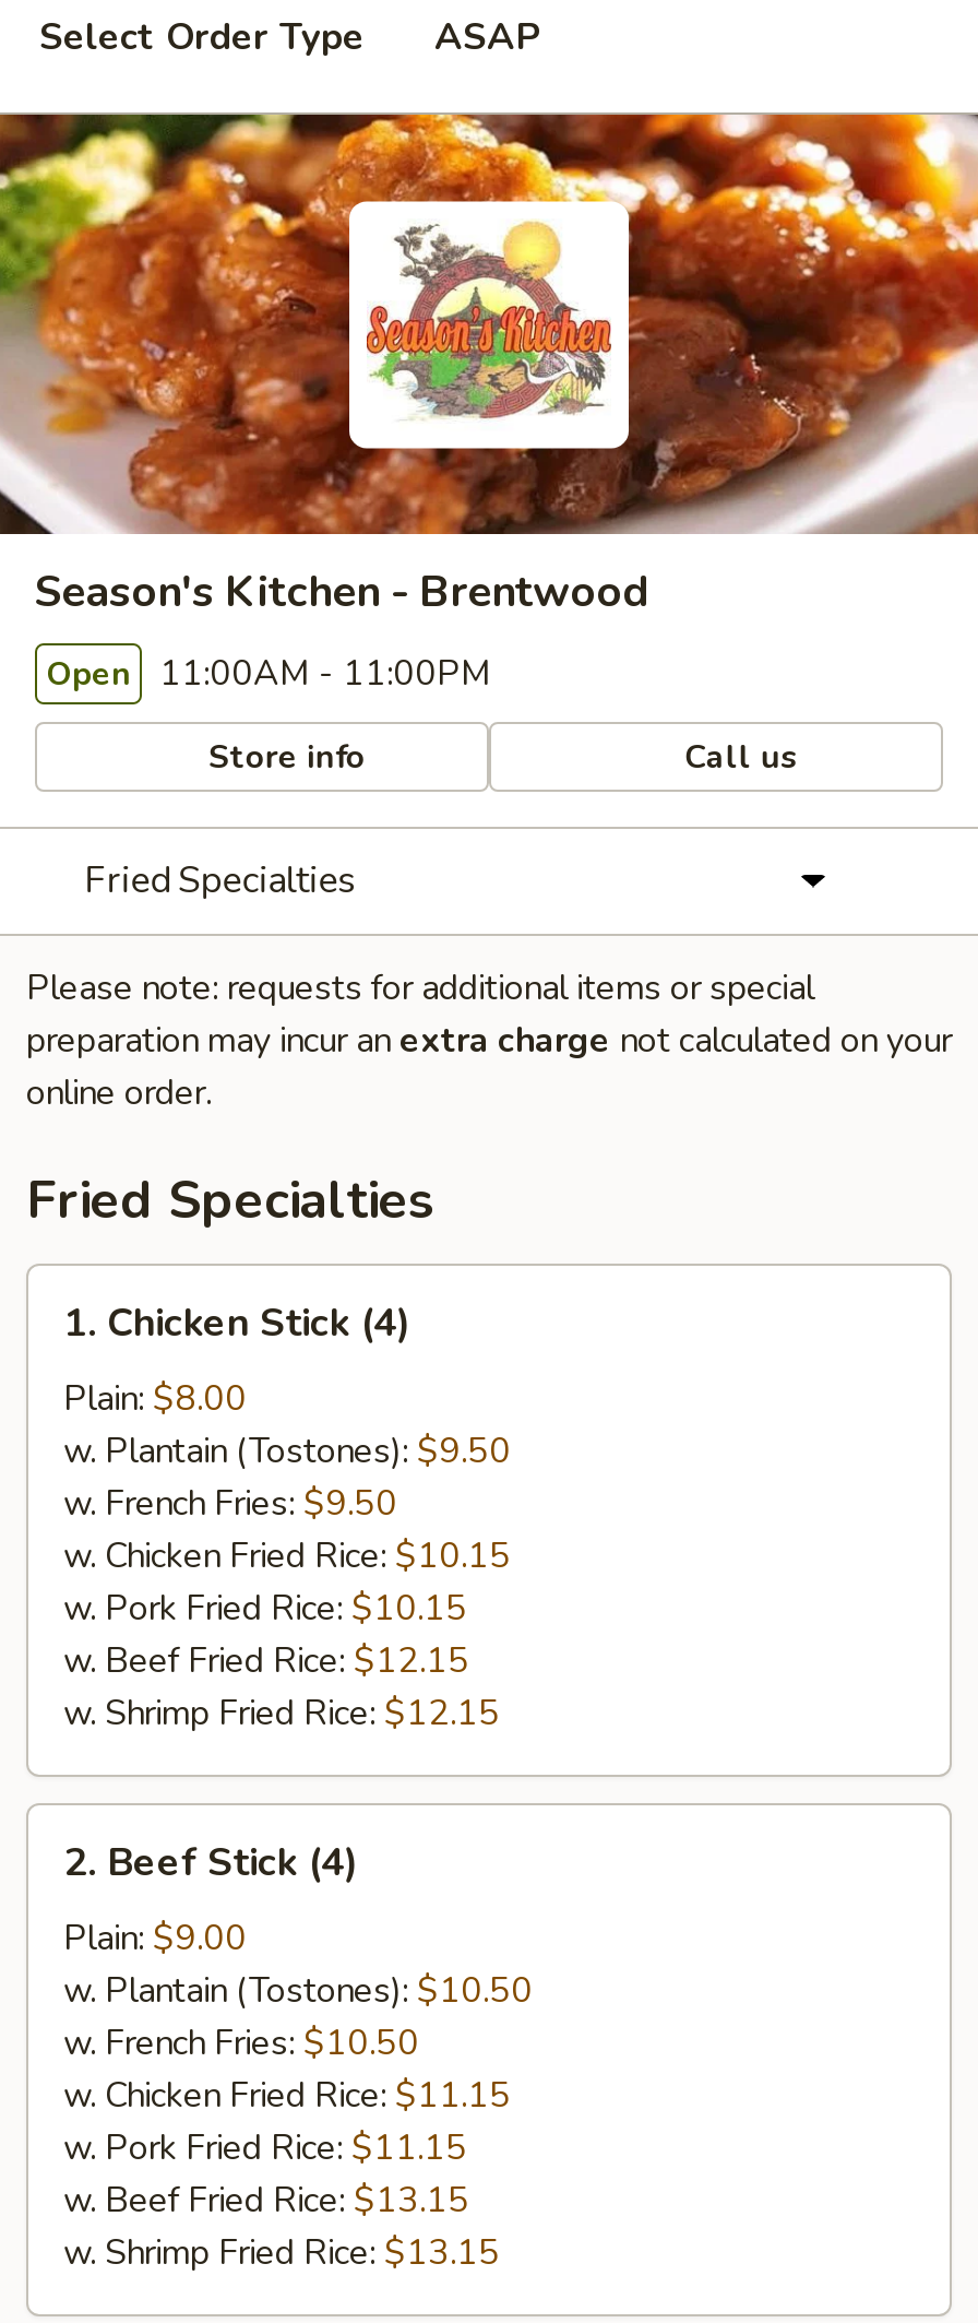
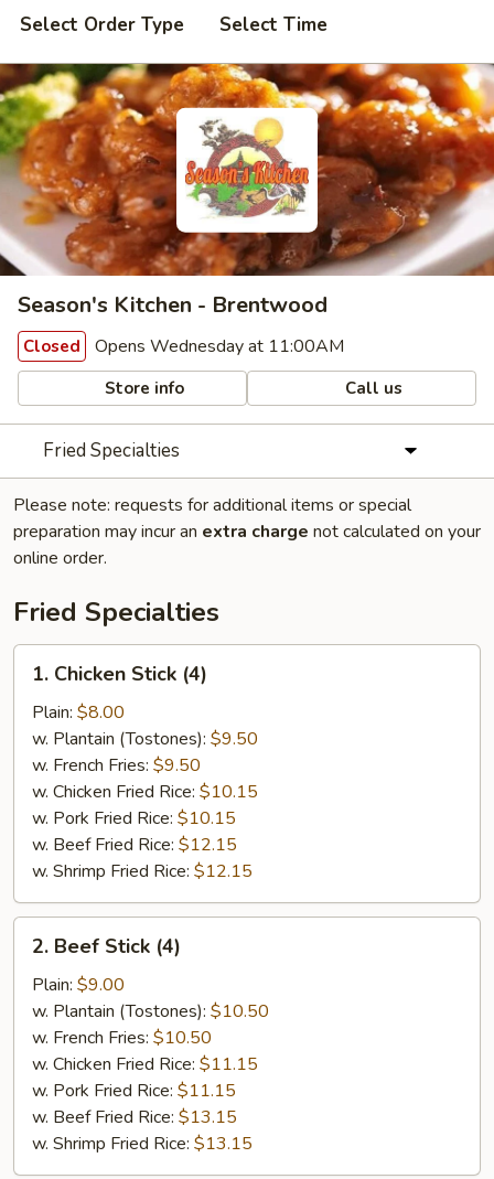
[434,12,539,62] ASAP -> [219,12,327,37] Select Time
[46,650,491,698] Open 11:00AM - 11:00PM -> [23,334,344,358] Closed Opens Wednesday at 11:00AM

